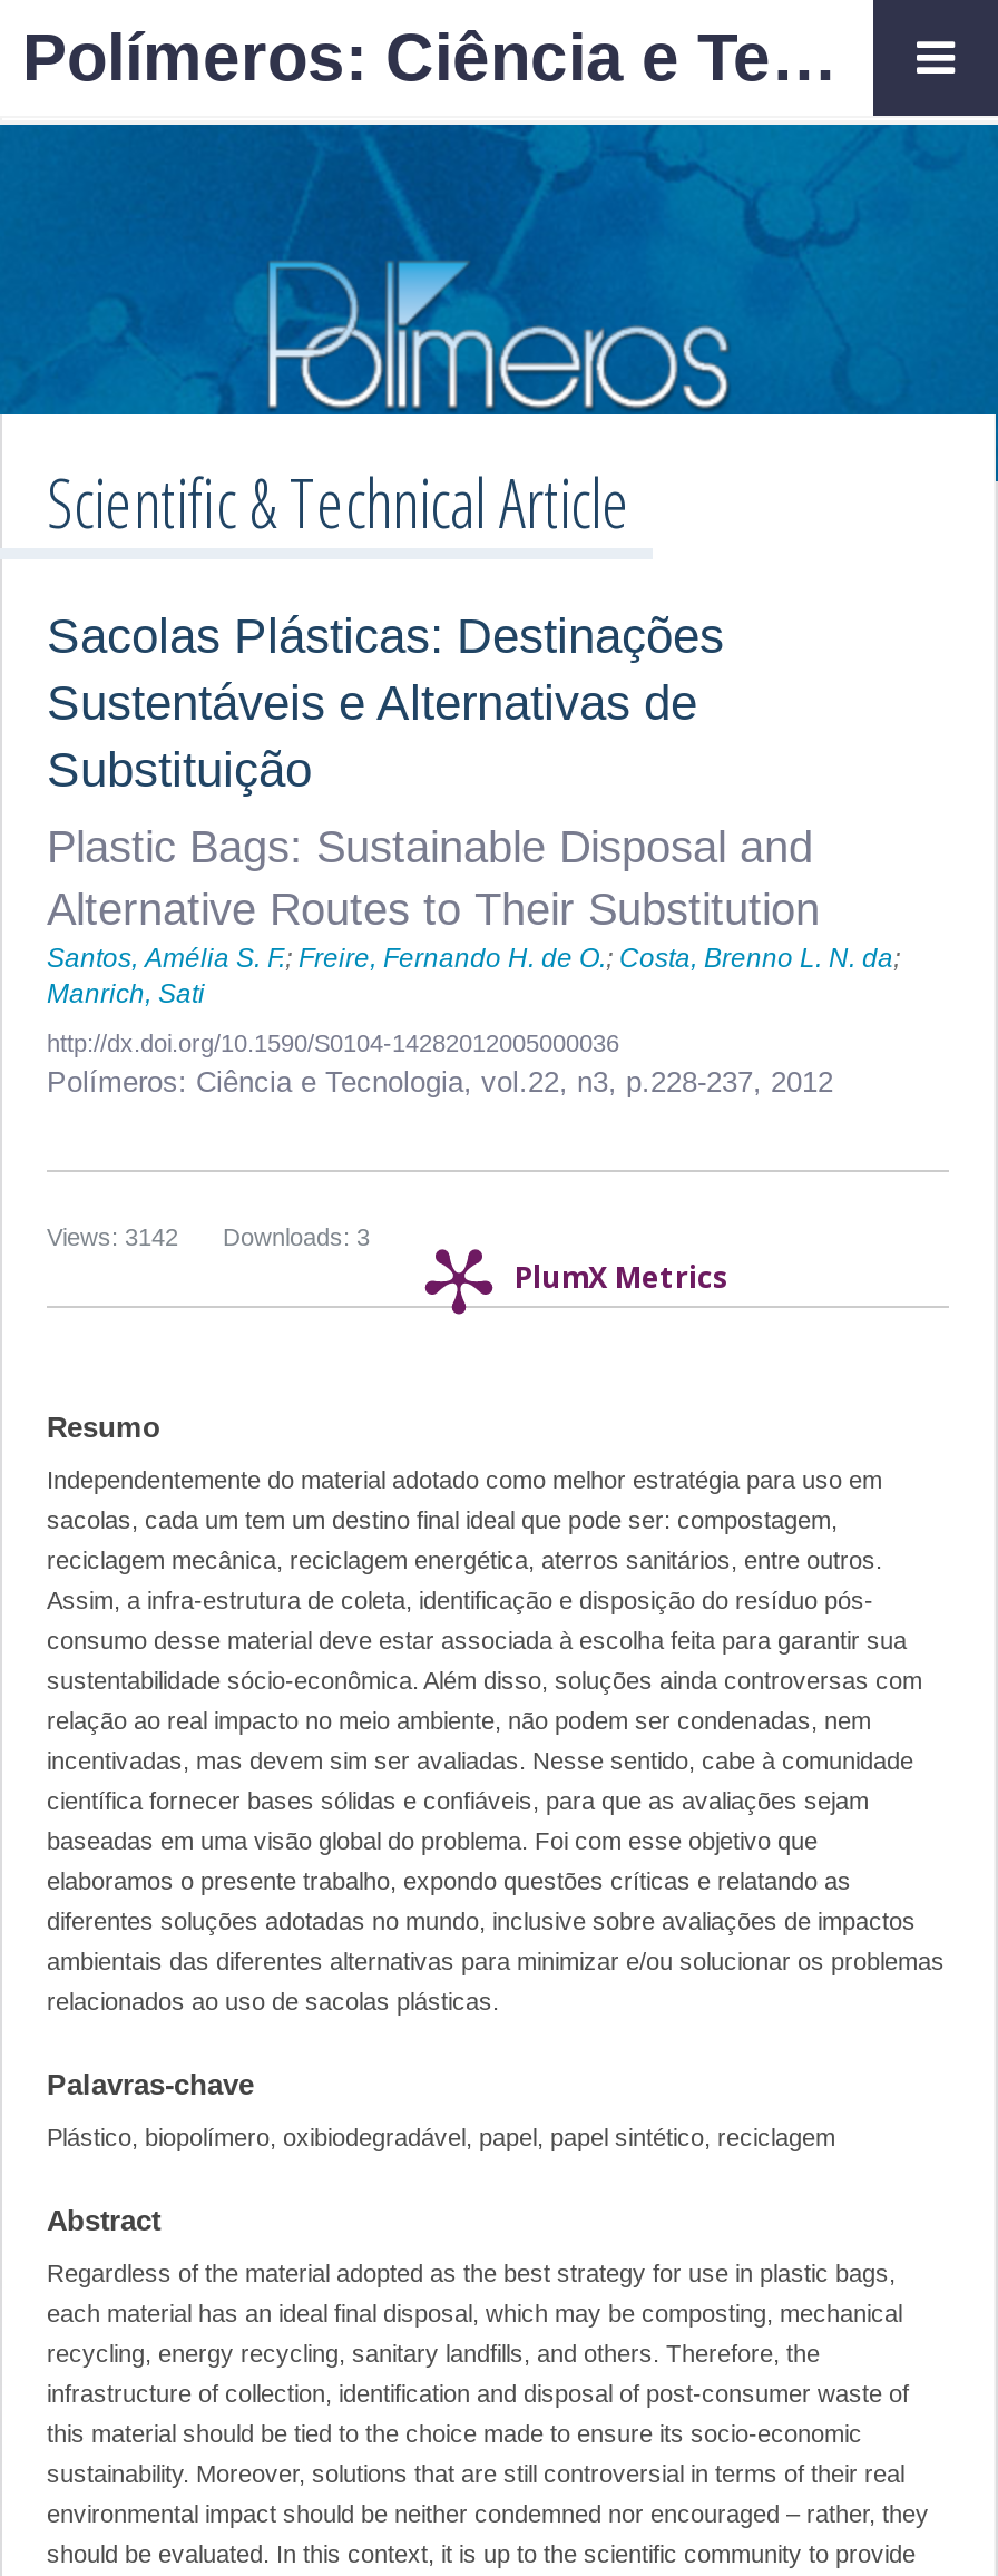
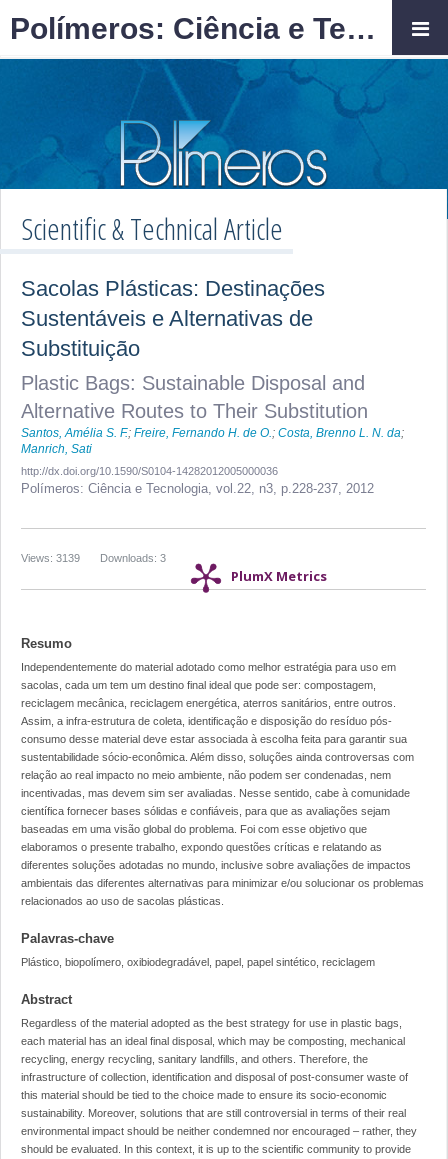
[47,1223,370,1250] Views: 3142 Downloads: 3 -> [21,552,166,564] Views: 3139 Downloads: 3

